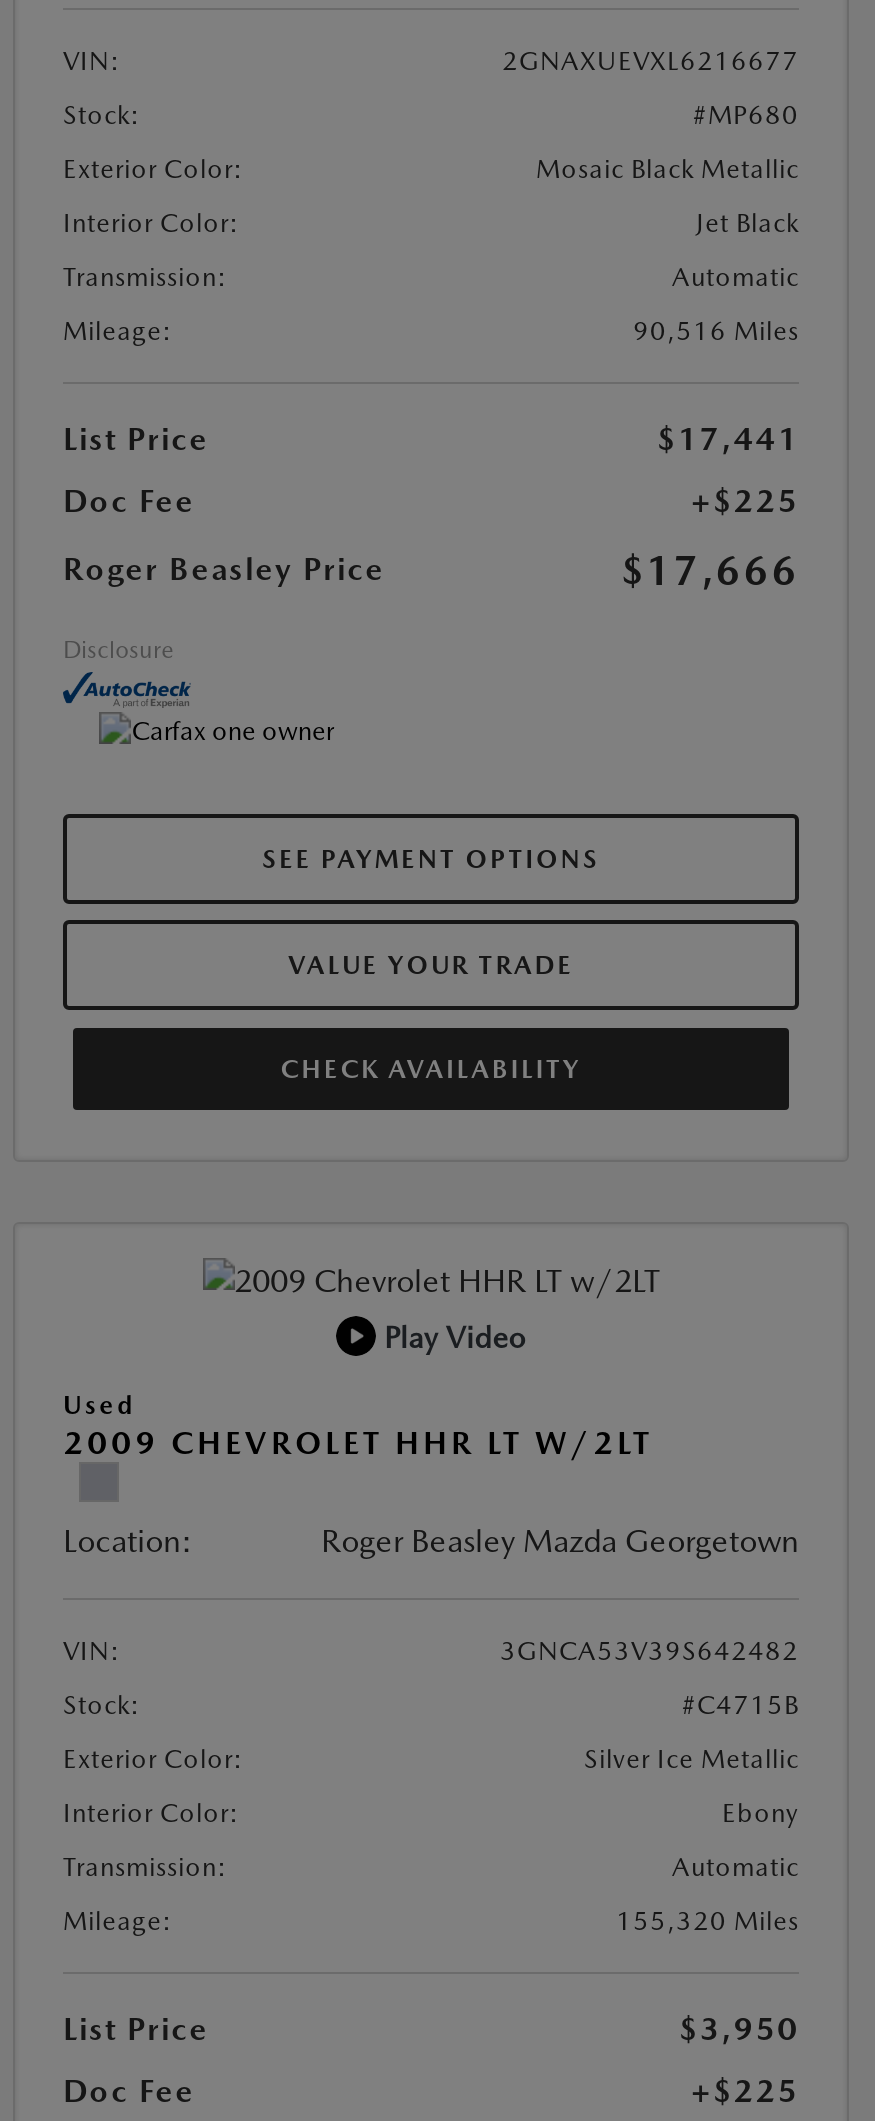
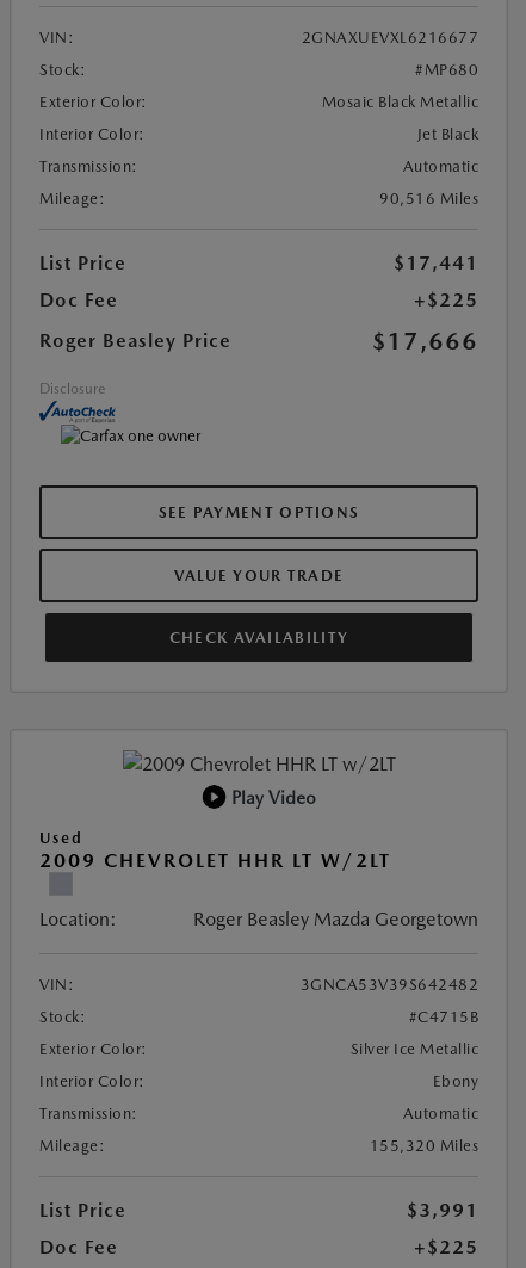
[679,2010,799,2048] $3,950 -> [407,1199,478,1222] $3,991

